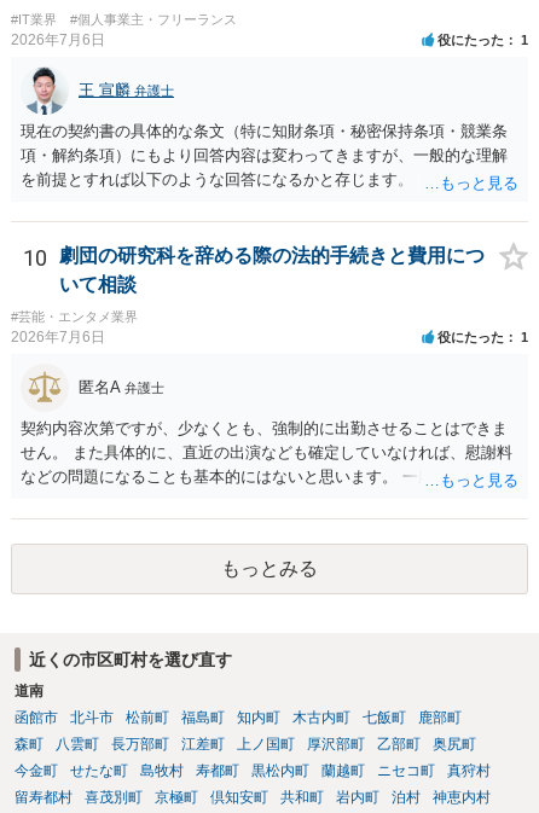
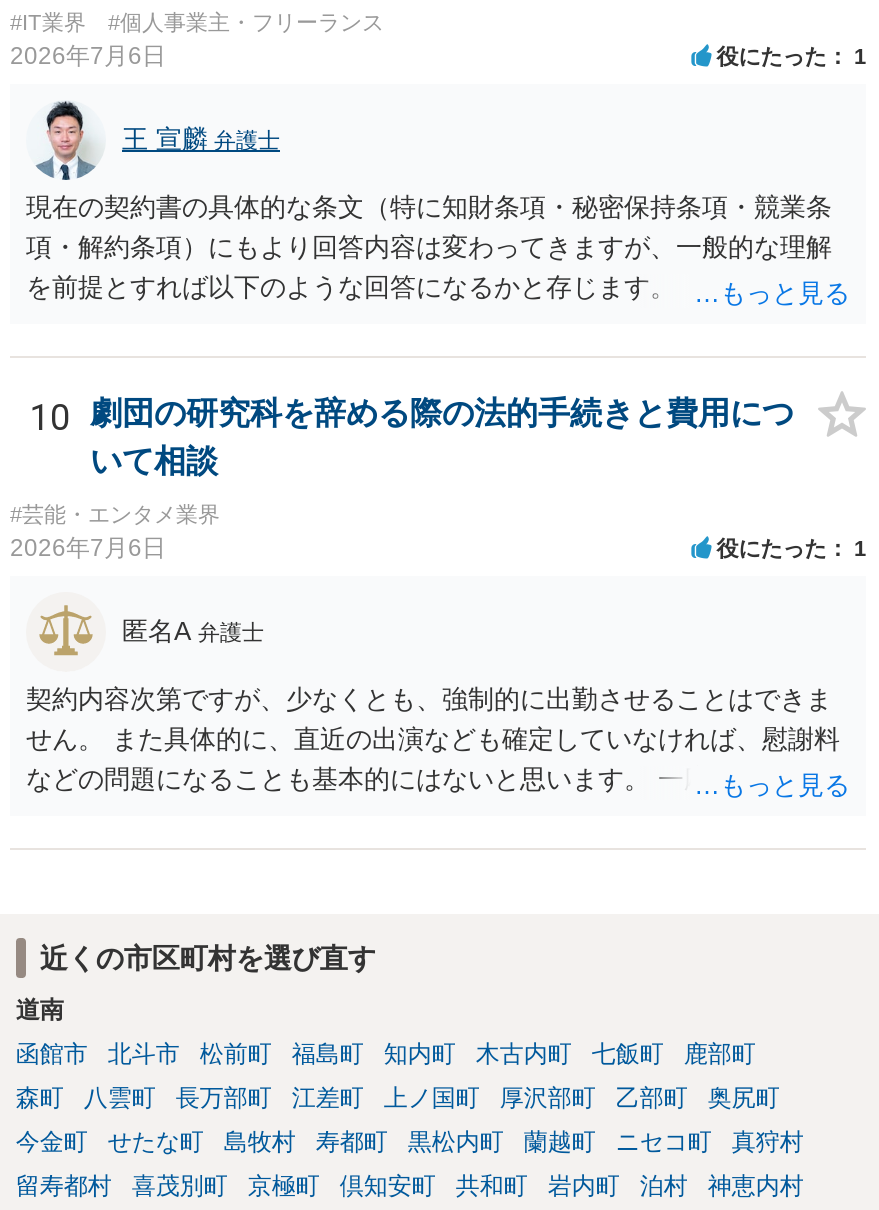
[221,558,318,578] もっとみる -> none

